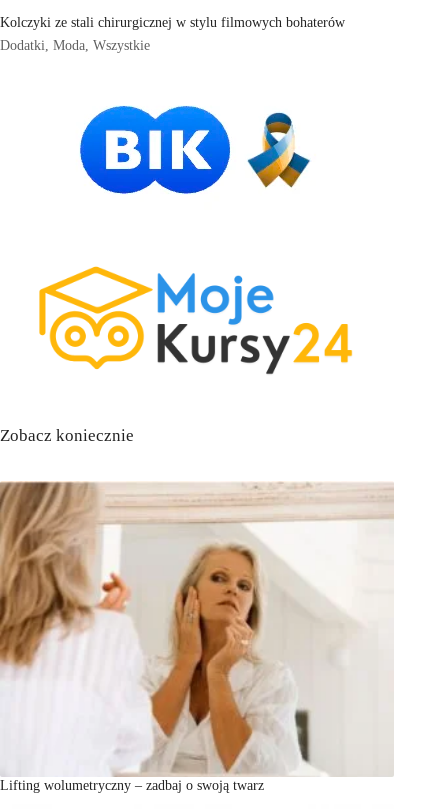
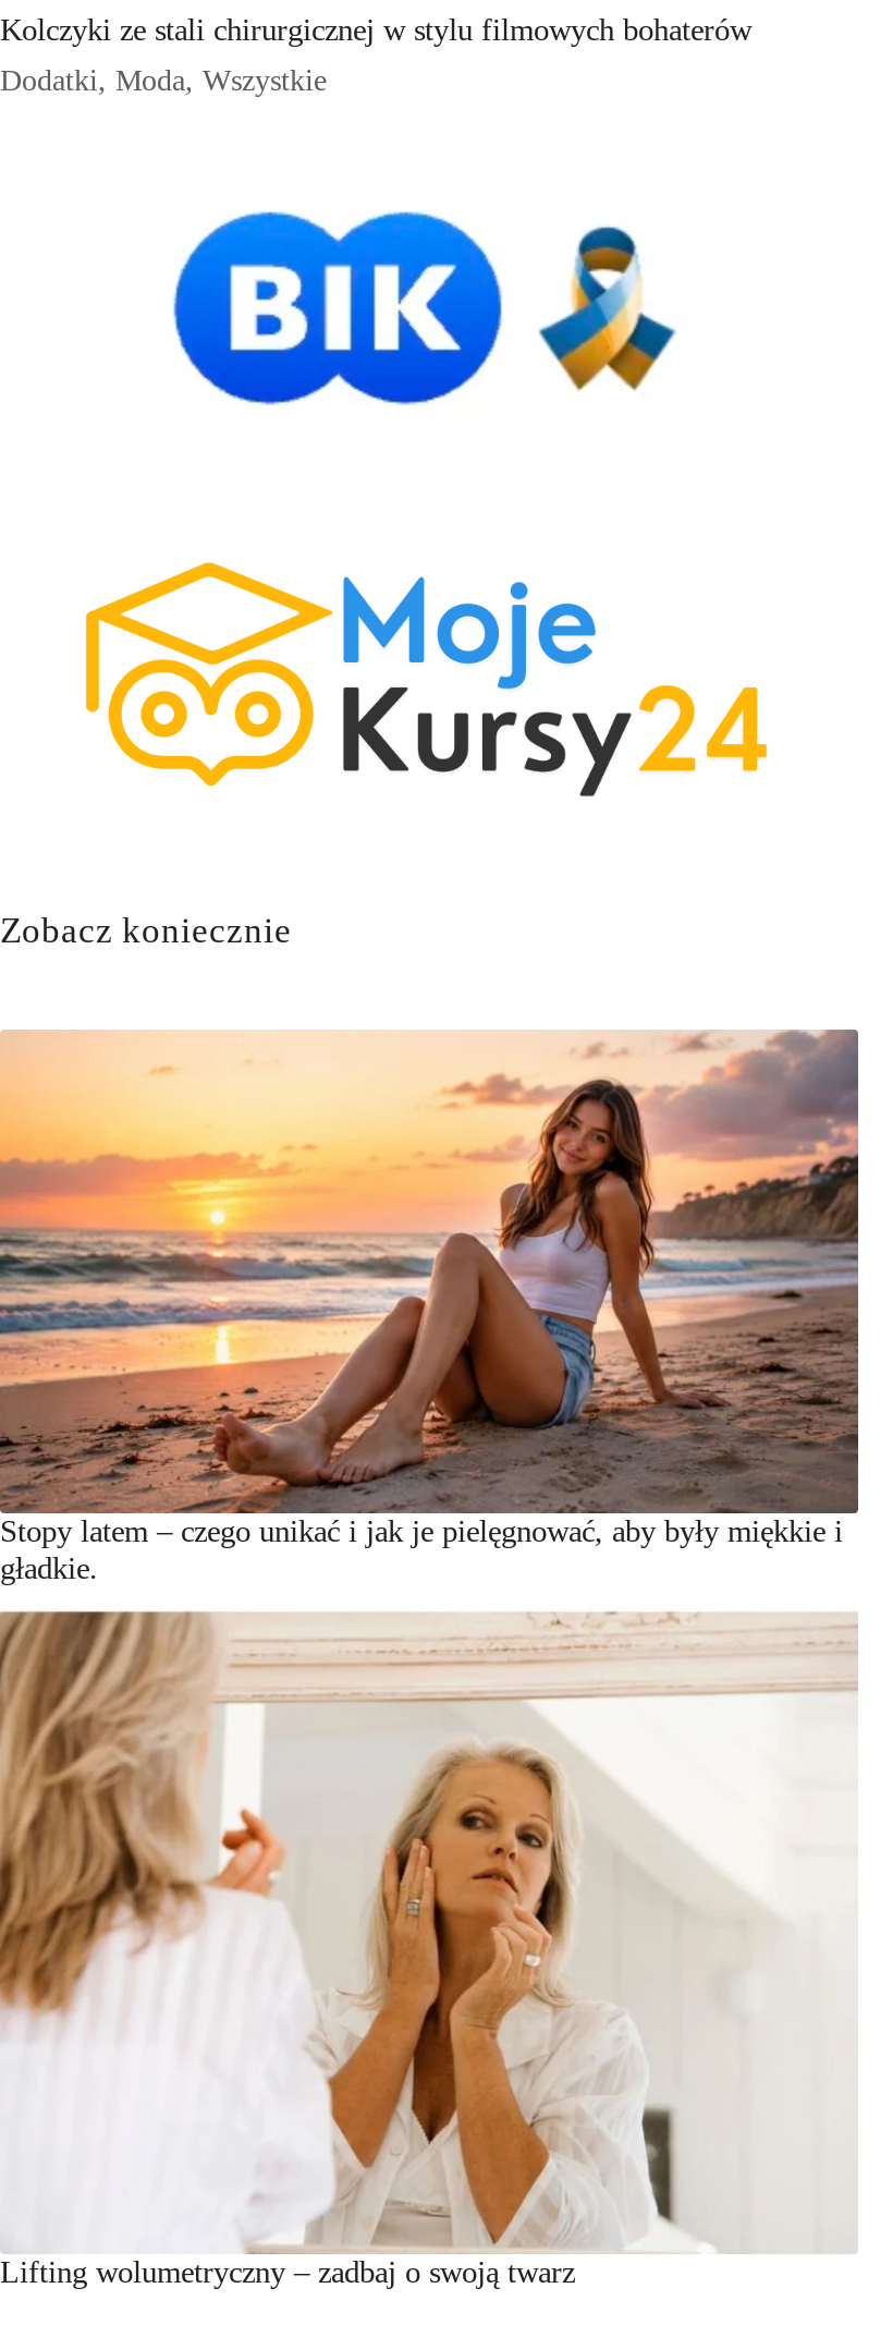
none -> [0,1030,860,1584] [image] | Stopy latem – czego unikać i jak je pielęgnować, aby były miękkie i | gładkie.

